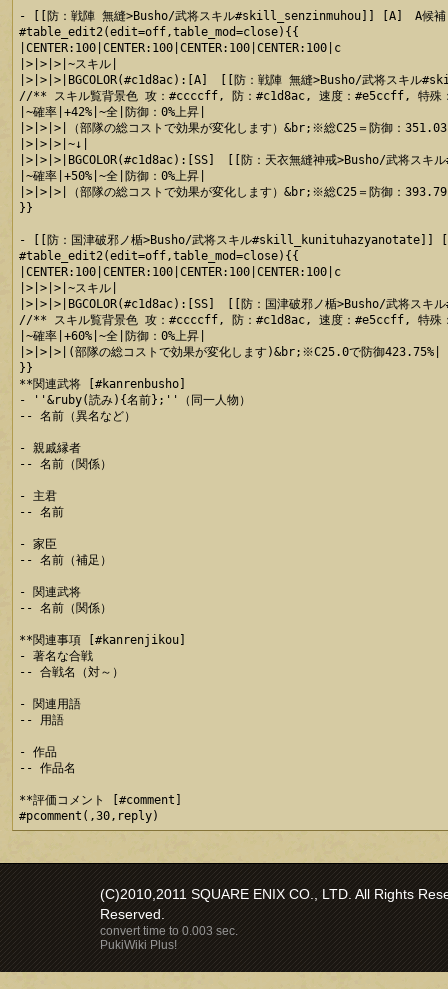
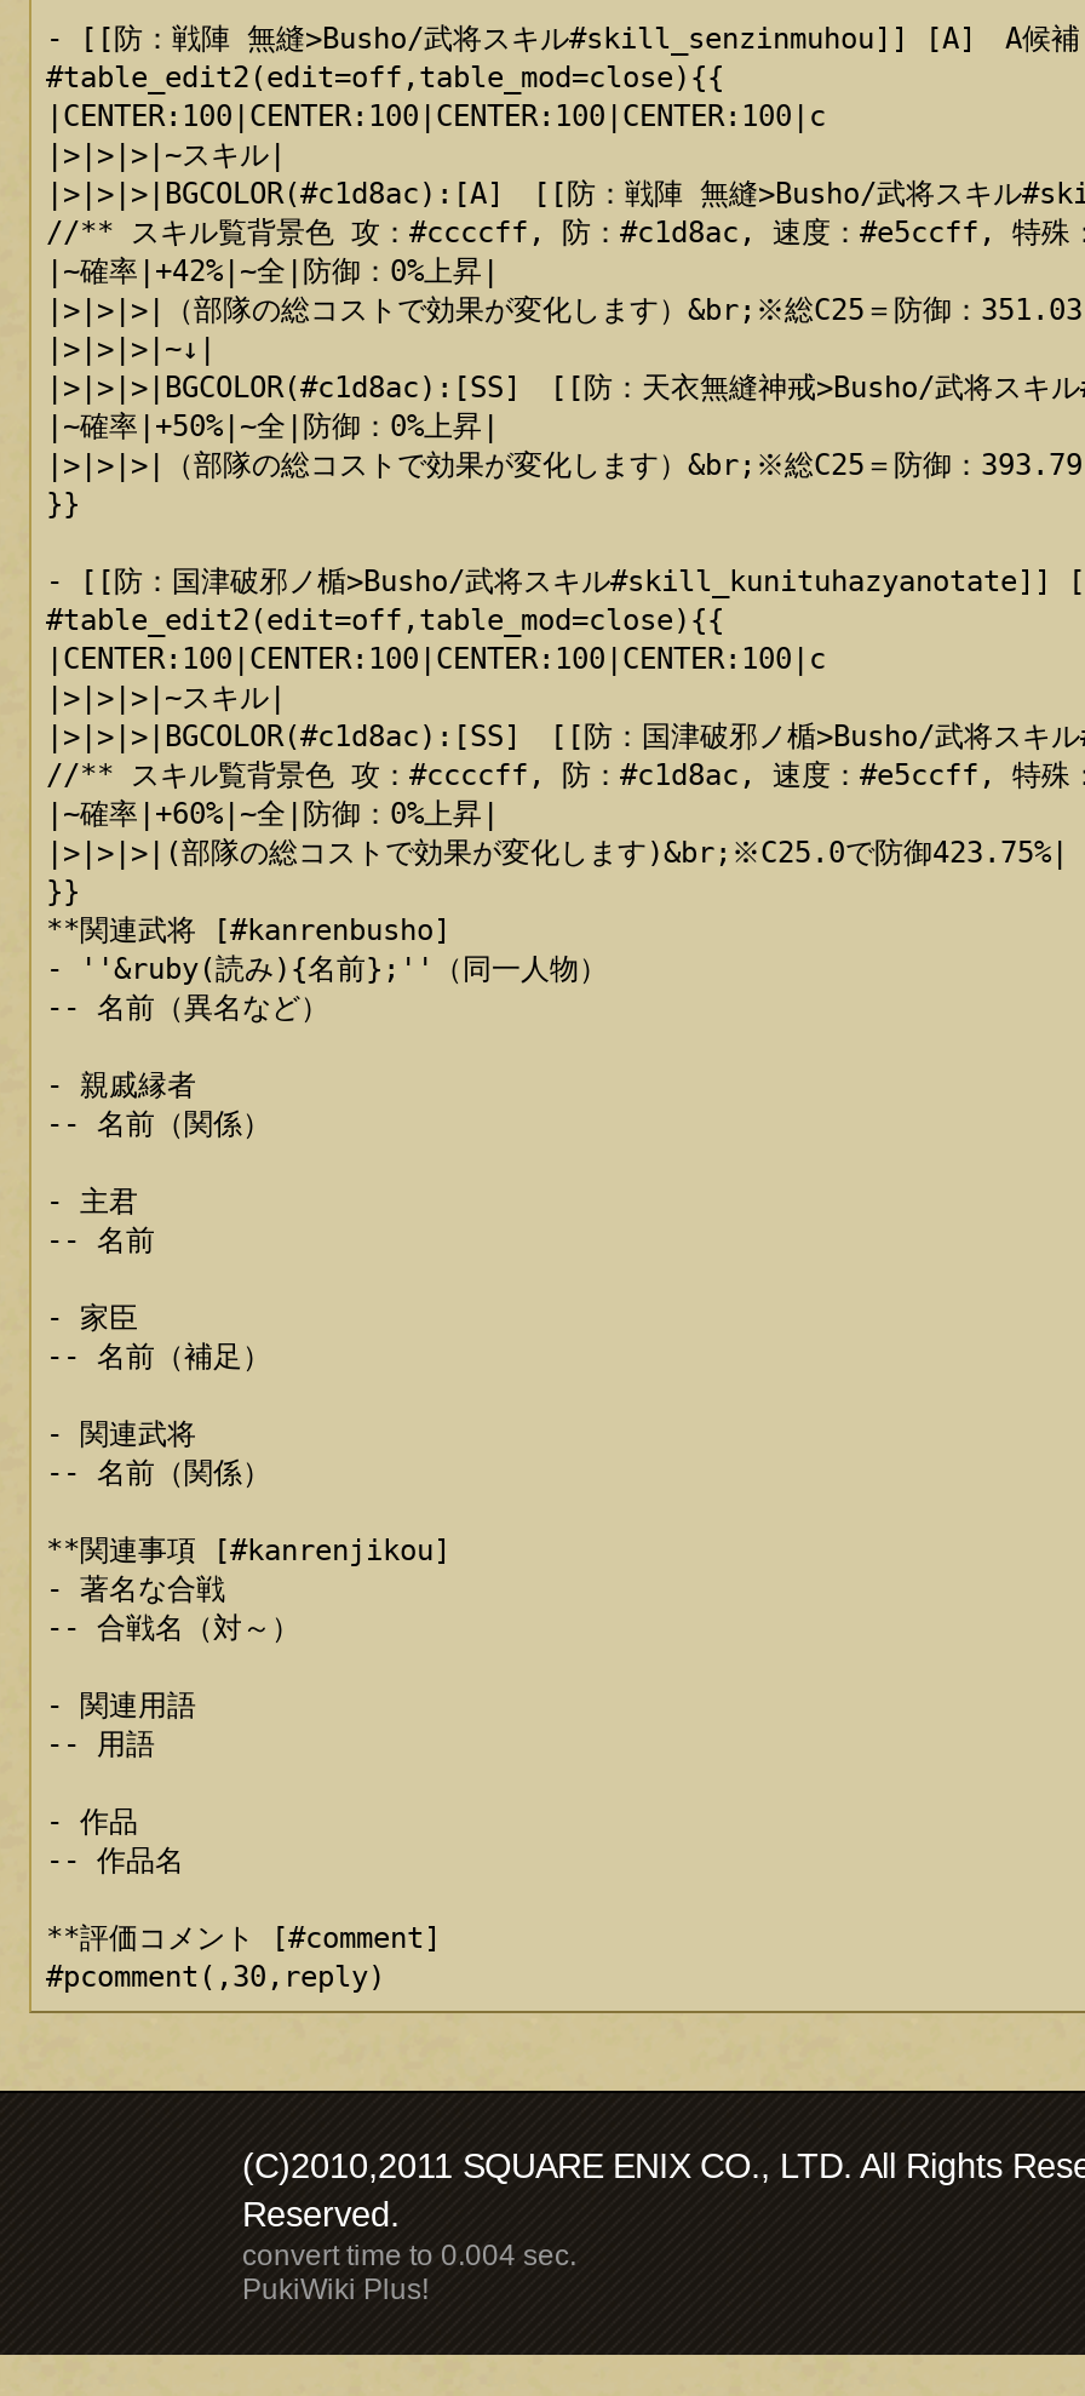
[100,924,238,938] convert time to 0.003 sec. -> [242,2239,576,2272] convert time to 0.004 sec.

